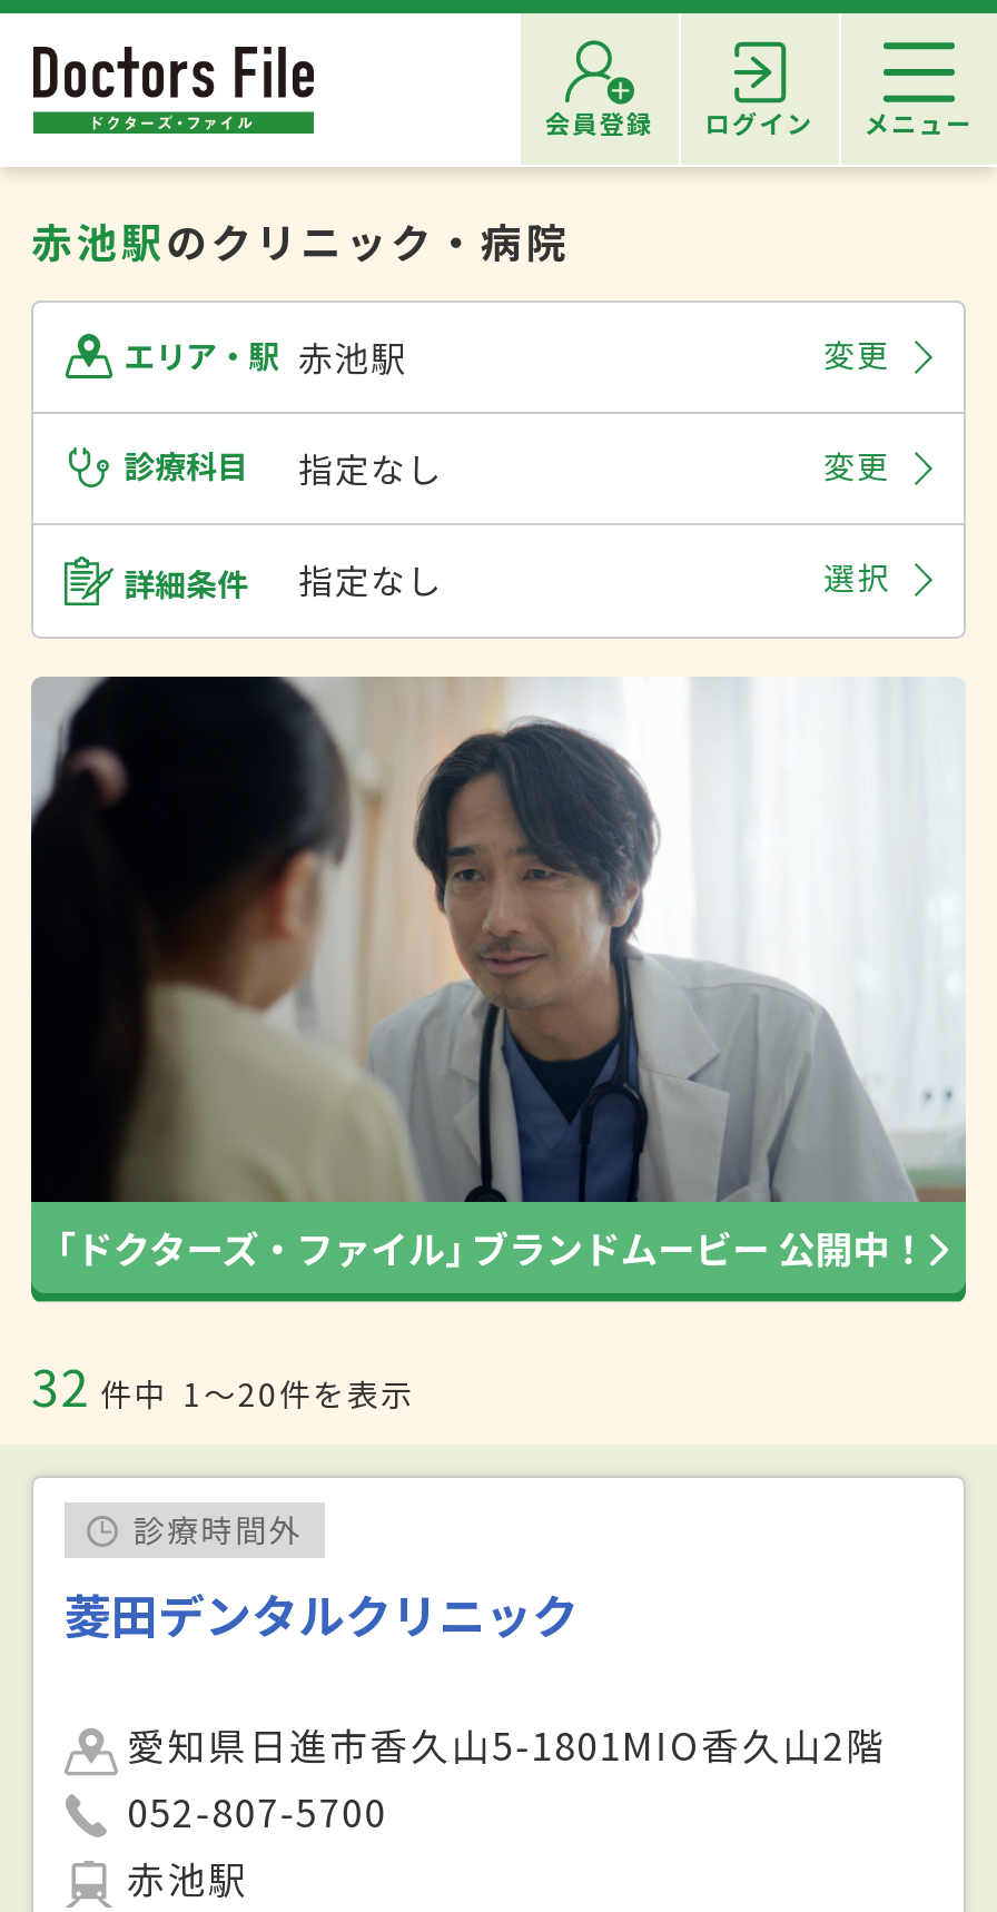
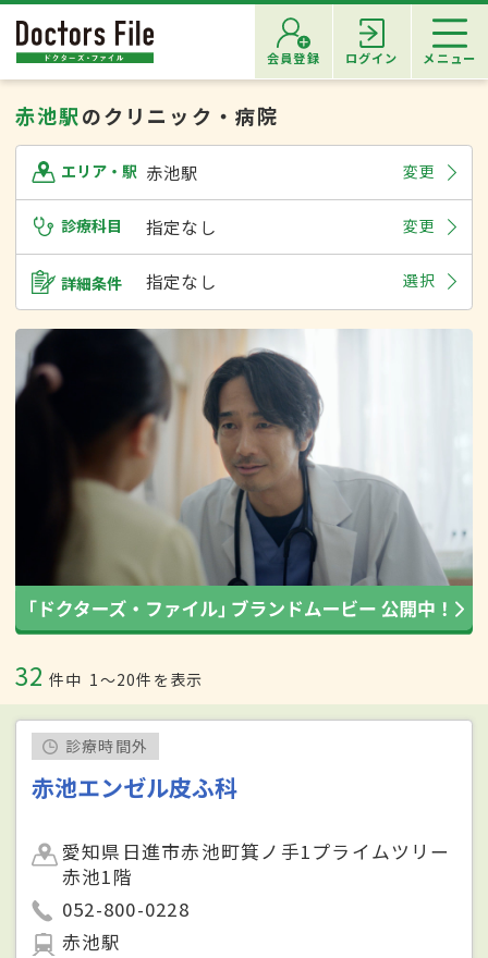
[65,1581,579,1648] 菱田デンタルクリニック -> [32,771,237,804] 赤池エンゼル皮ふ科
[127,1717,887,1838] 愛知県日進市香久山5-1801MIO香久山2階 | 052-807-5700 -> [62,838,451,922] 愛知県日進市赤池町箕ノ手1プライムツリー | 赤池1階 | 052-800-0228

